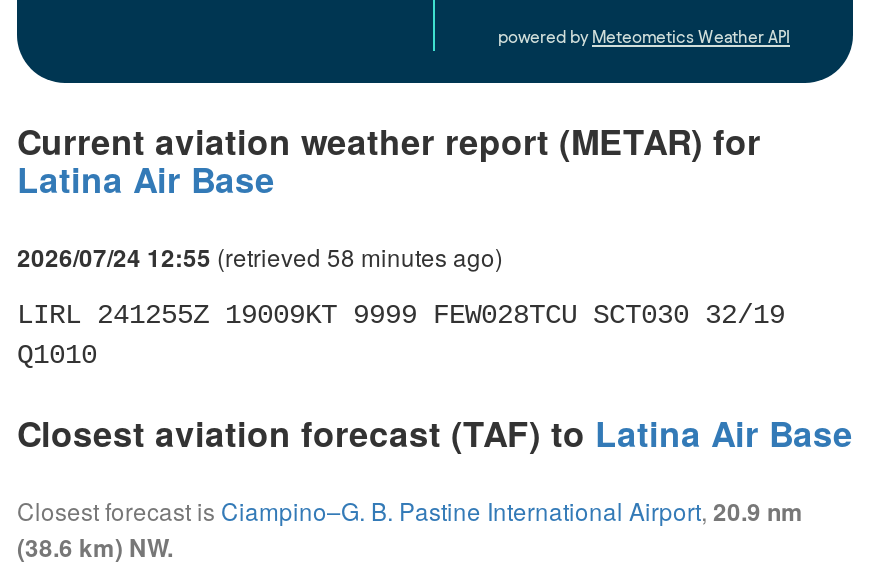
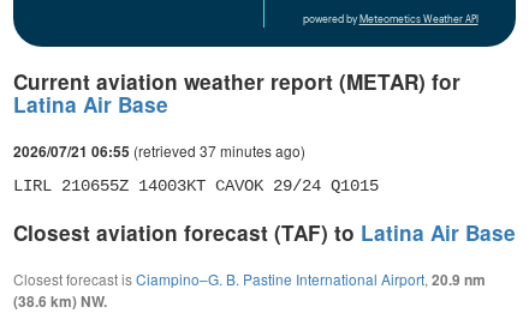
[17,239,503,275] 2026/07/24 12:55 (retrieved 58 minutes ago) -> [13,140,305,162] 2026/07/21 06:55 (retrieved 37 minutes ago)
[17,299,785,371] LIRL 241255Z 19009KT 9999 FEW028TCU SCT030 32/19 | Q1010 -> [13,176,379,195] LIRL 210655Z 14003KT CAVOK 29/24 Q1015

